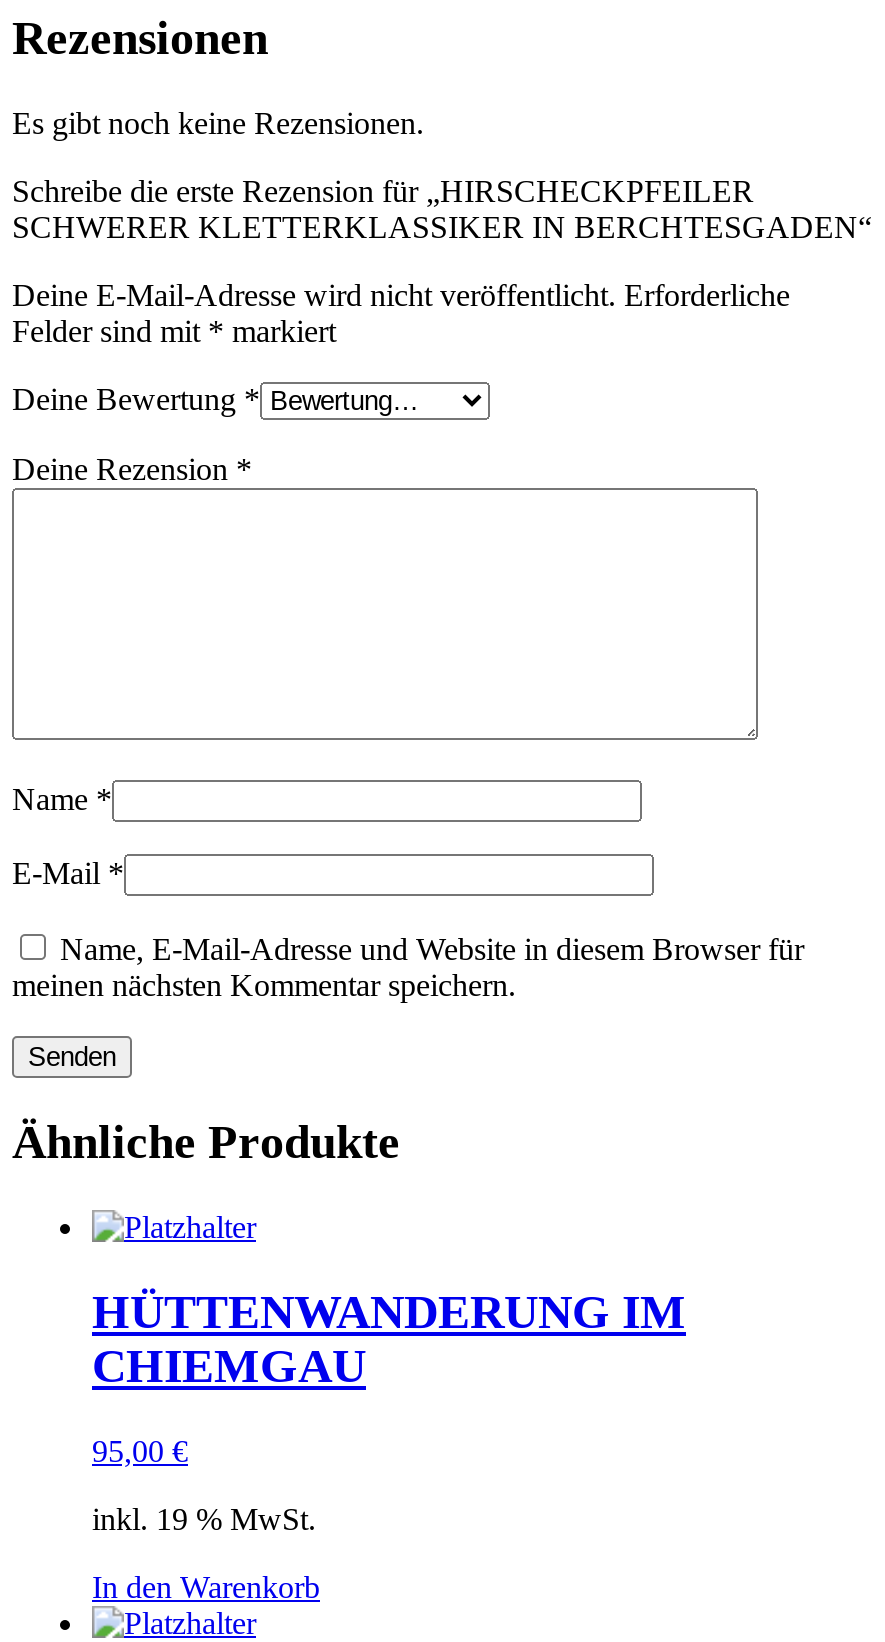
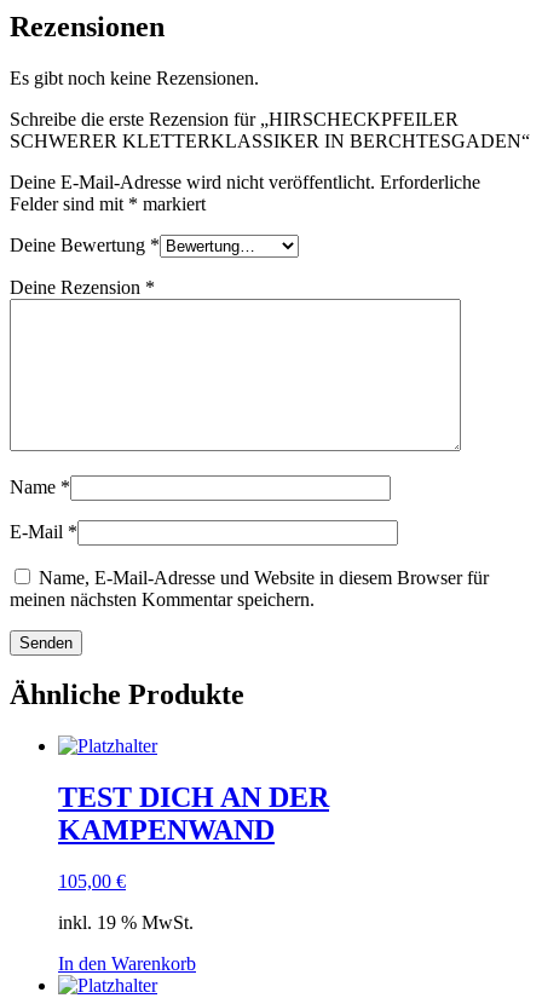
[92,1286,686,1392] HÜTTENWANDERUNG IM | CHIEMGAU -> [58,782,329,846] TEST DICH AN DER | KAMPENWAND
[92,1434,188,1468] 95,00 € -> [58,871,126,892] 105,00 €

